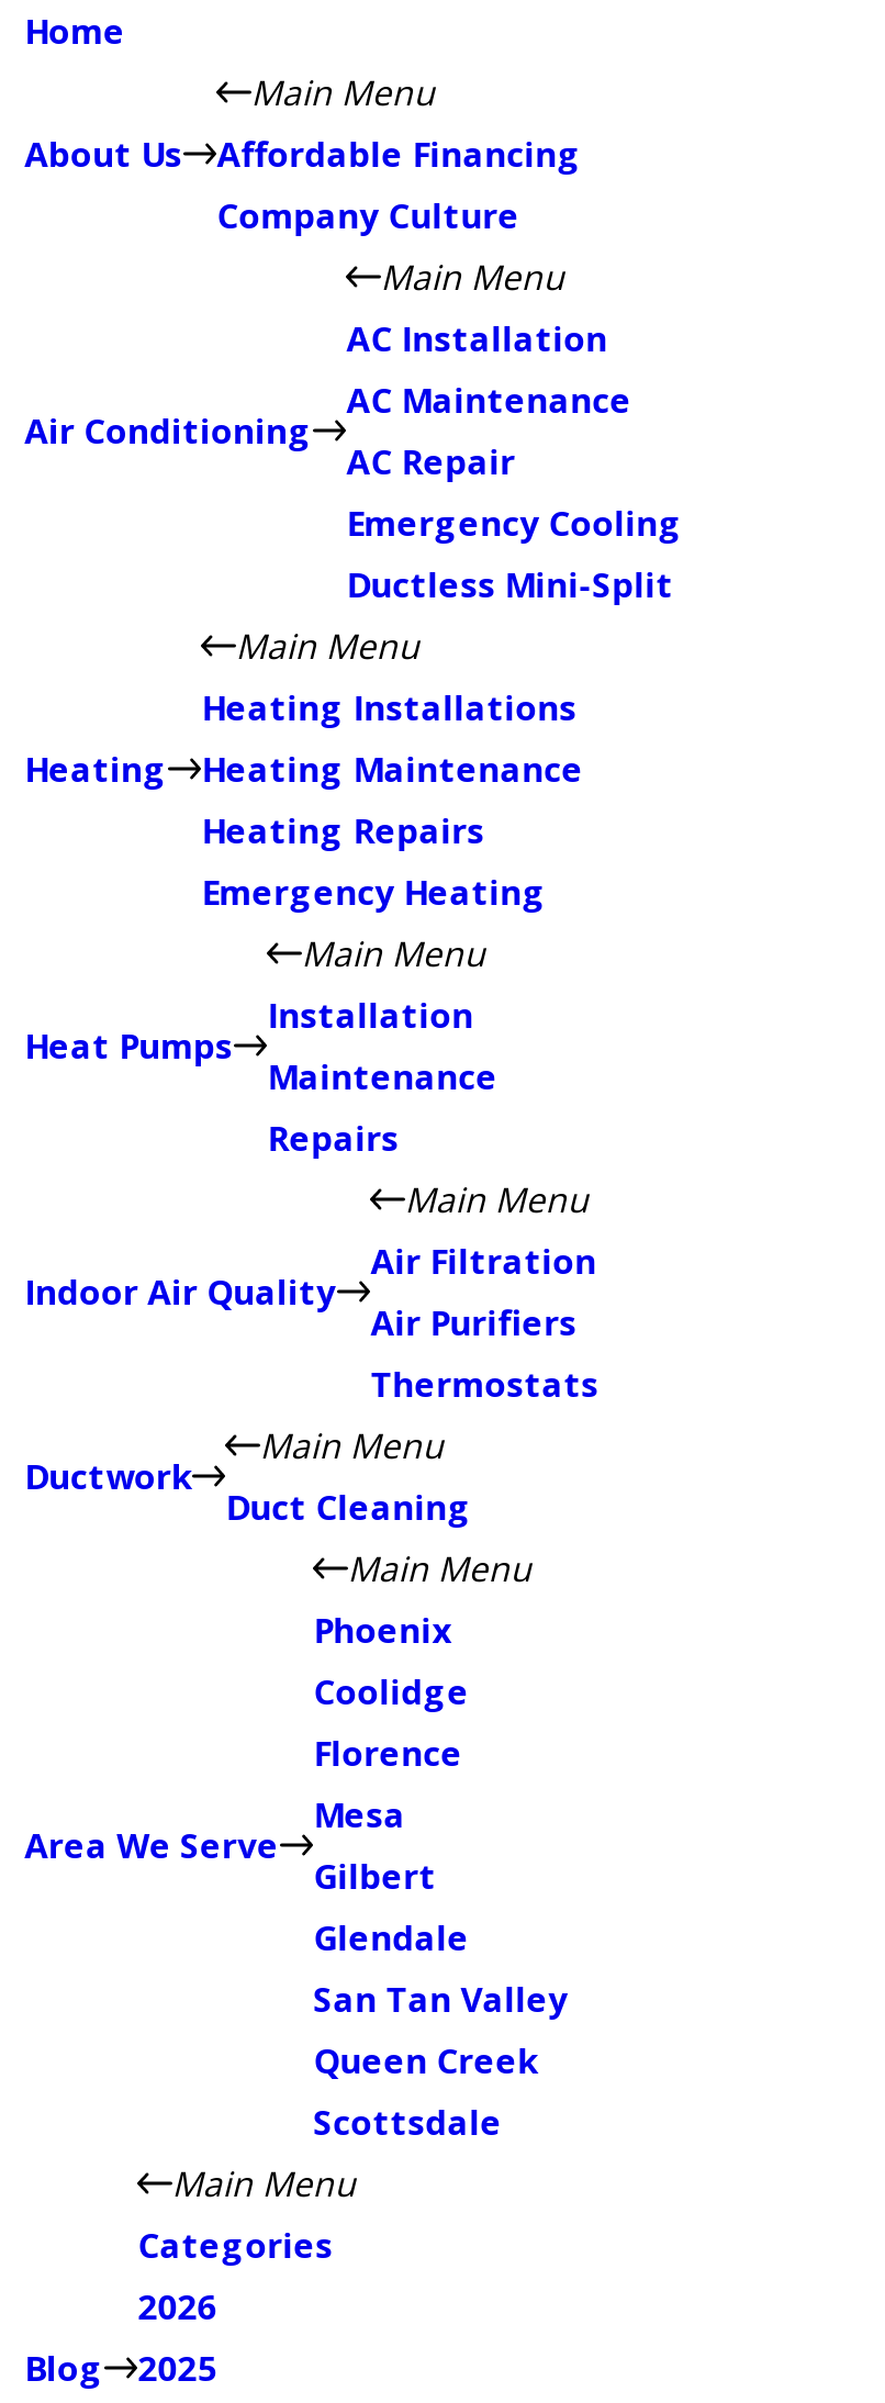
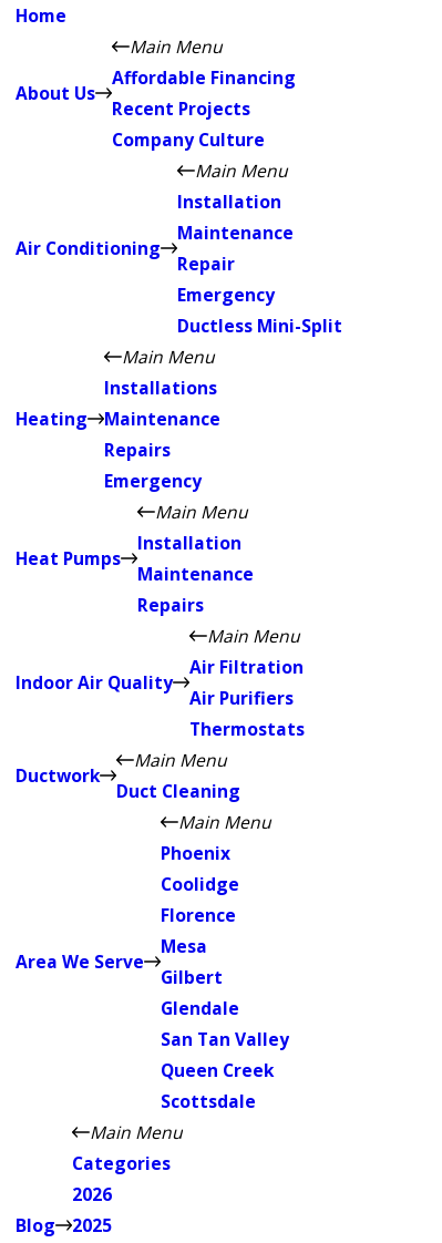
none -> [112,96,251,121] Recent Projects
[346,314,682,547] AC Installation | AC Maintenance | AC Repair | Emergency Cooling -> [177,189,294,307] Installation | Maintenance | Repair | Emergency
[201,683,583,916] Heating Installations | Heating Maintenance | Heating Repairs | Emergency Heating -> [104,376,221,493] Installations | Maintenance | Repairs | Emergency

